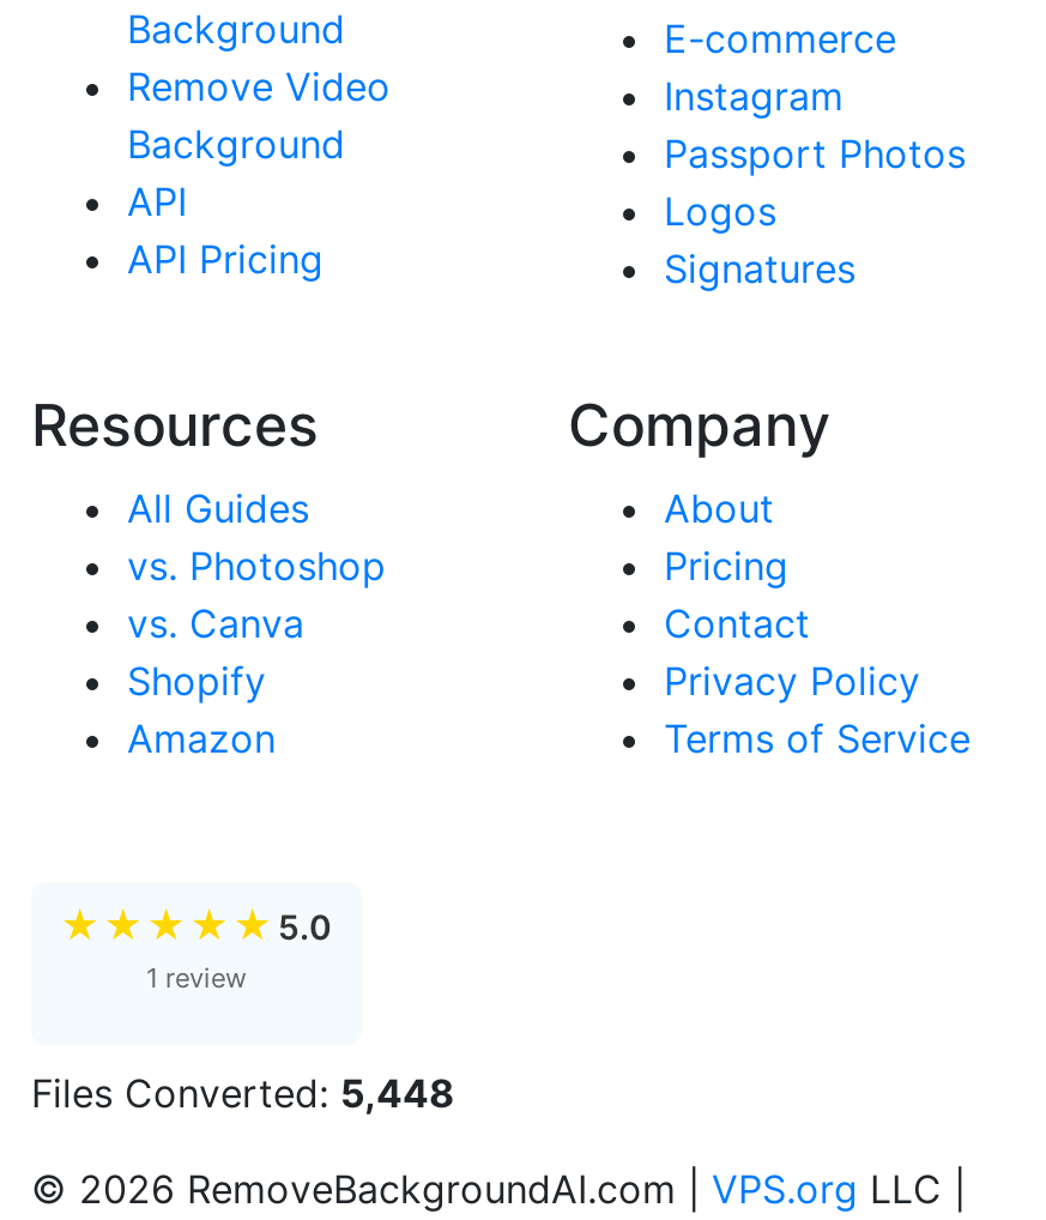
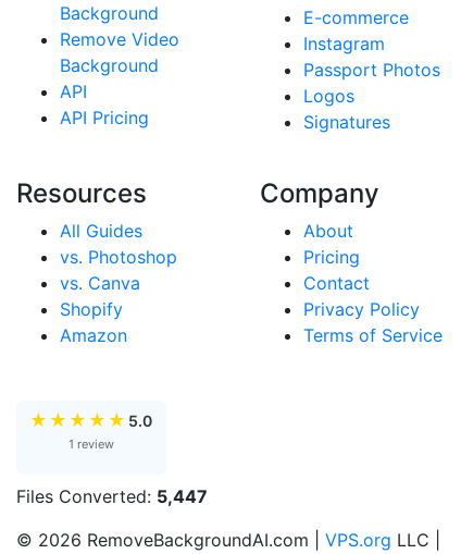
[31,1069,455,1117] Files Converted: 5,448 -> [16,485,208,507] Files Converted: 5,447

